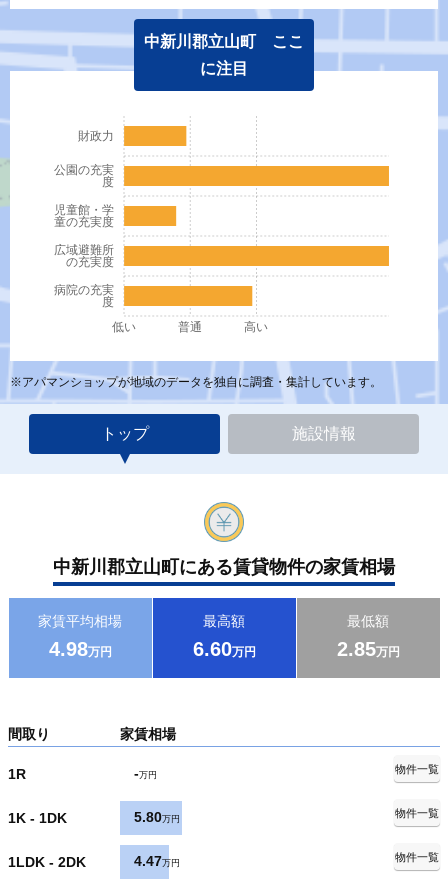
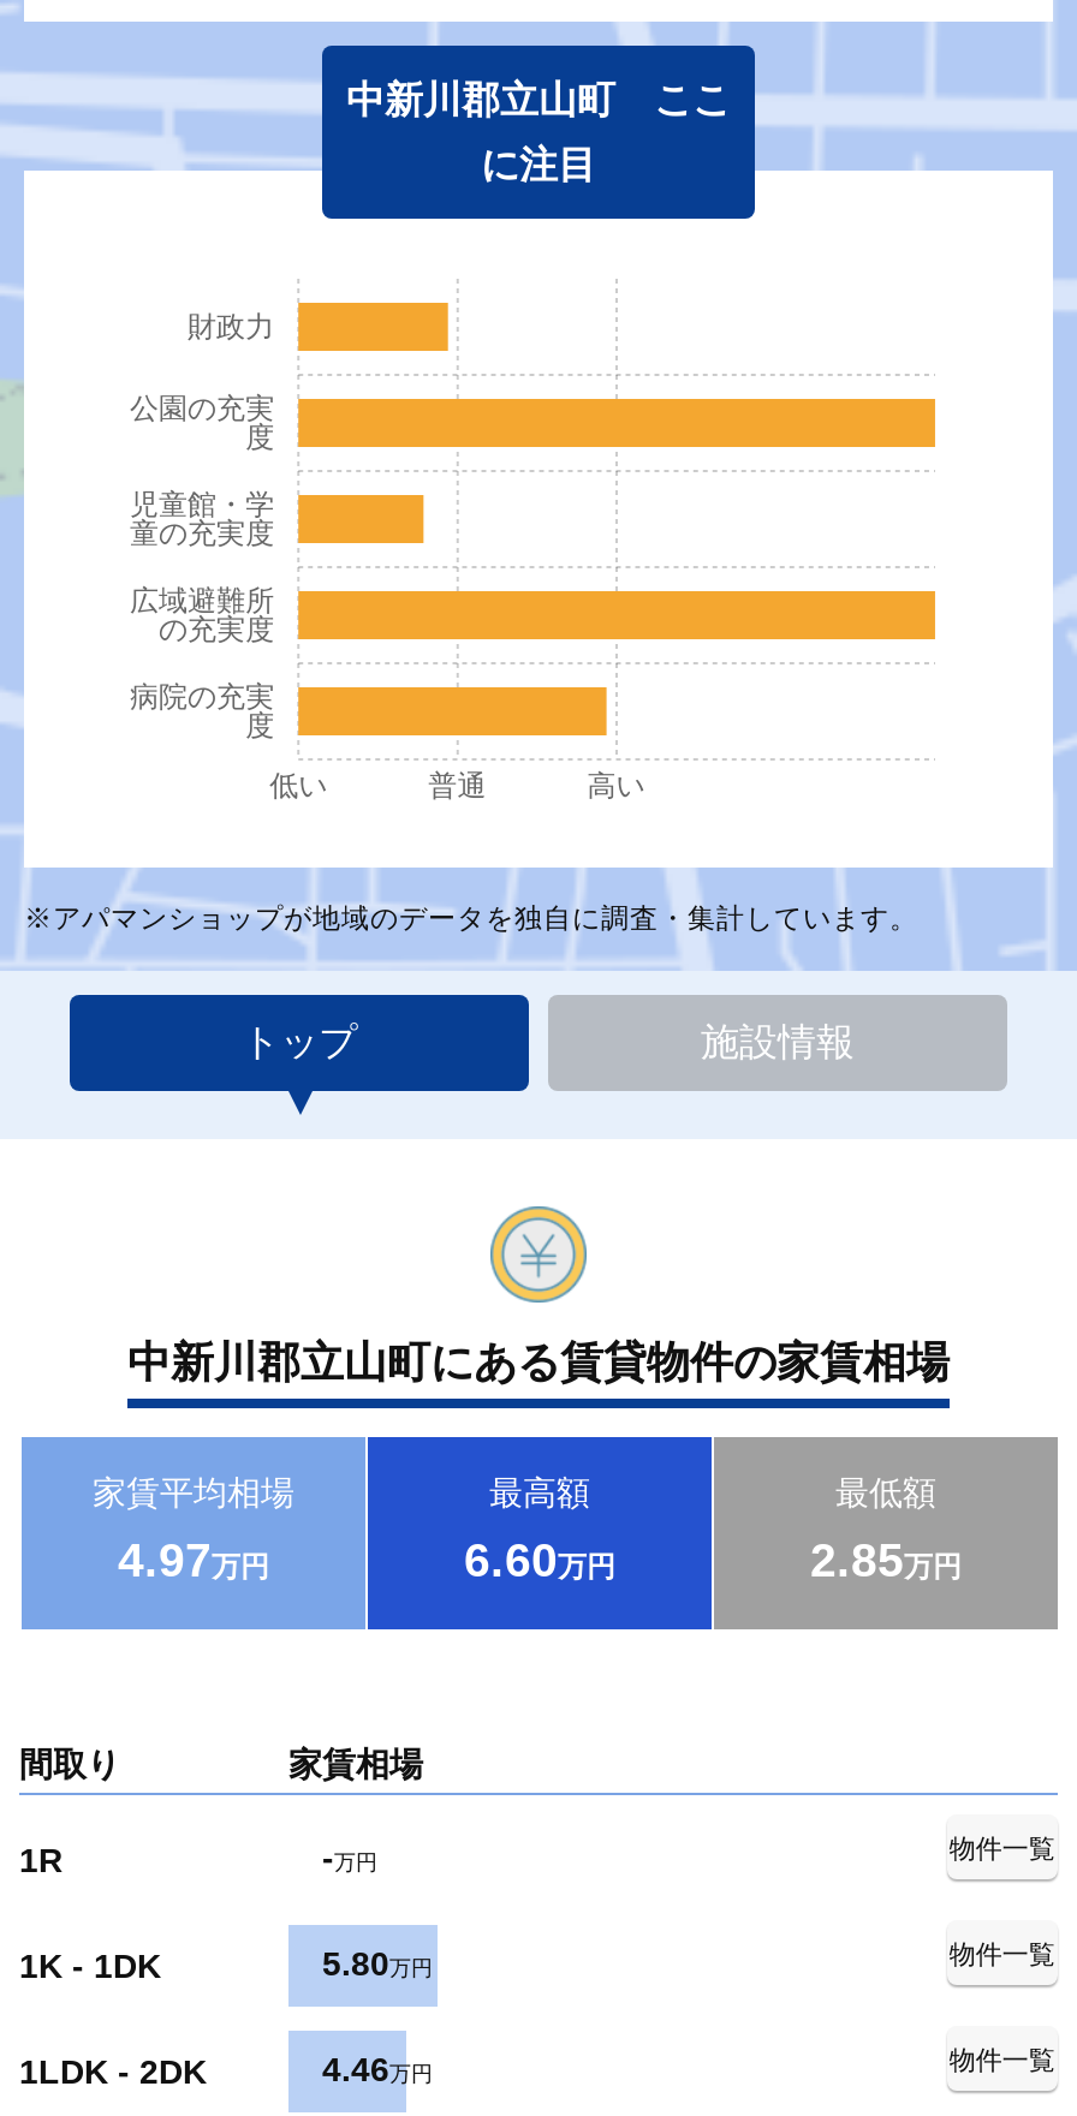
[49,637,112,659] 4.98万円 -> [118,1532,269,1585] 4.97万円
[134,853,180,869] 4.47万円 -> [322,2050,433,2089] 4.46万円

